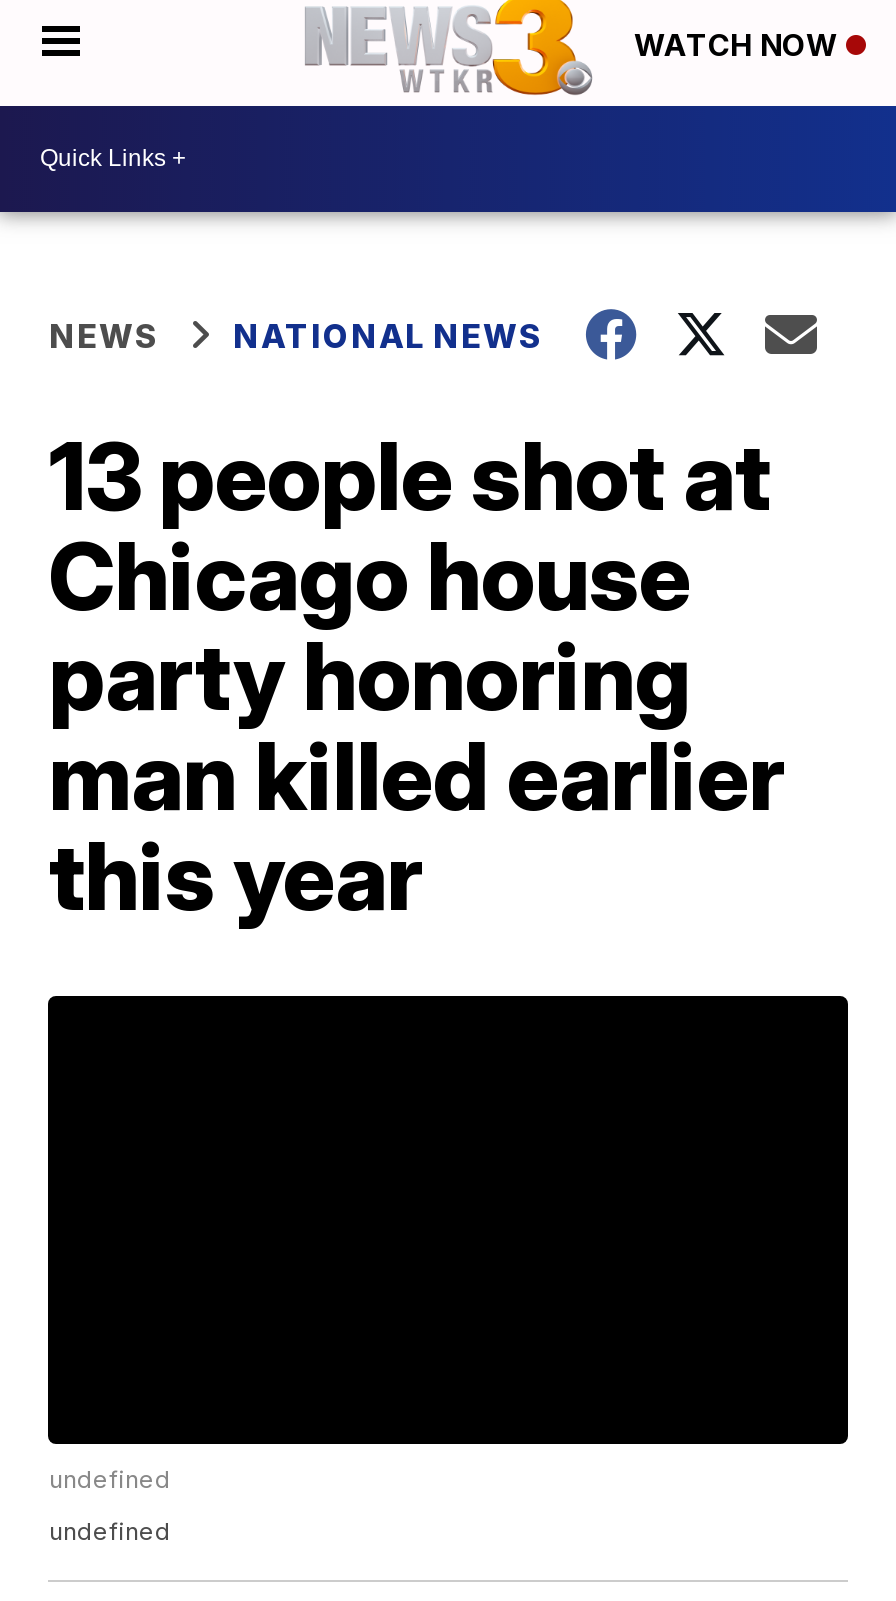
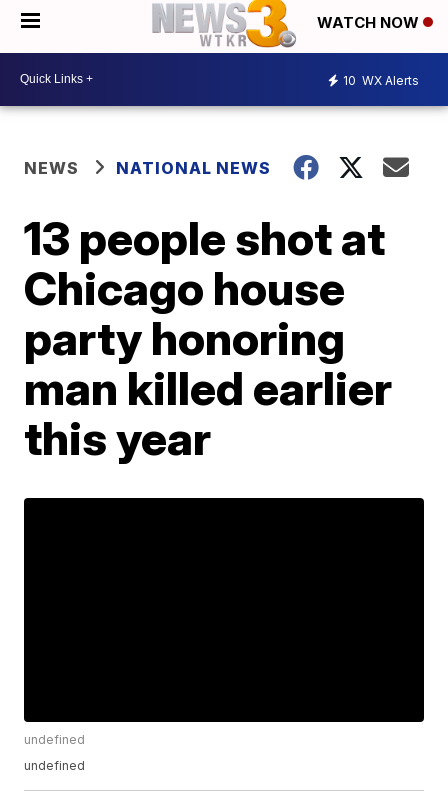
none -> [343,73,419,88] 10 WX Alerts

